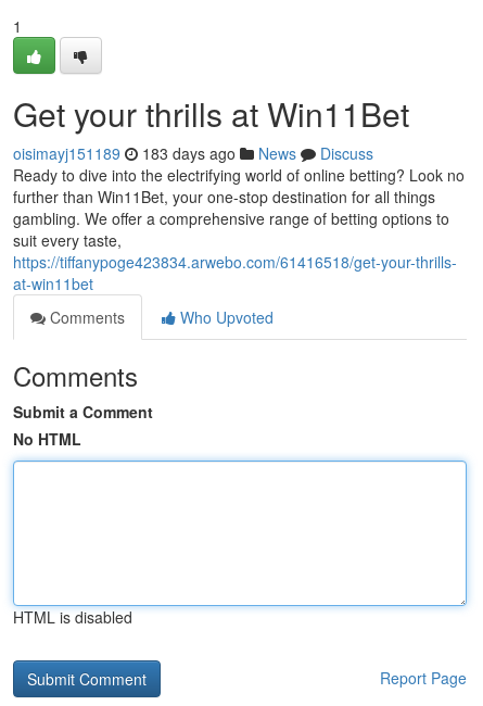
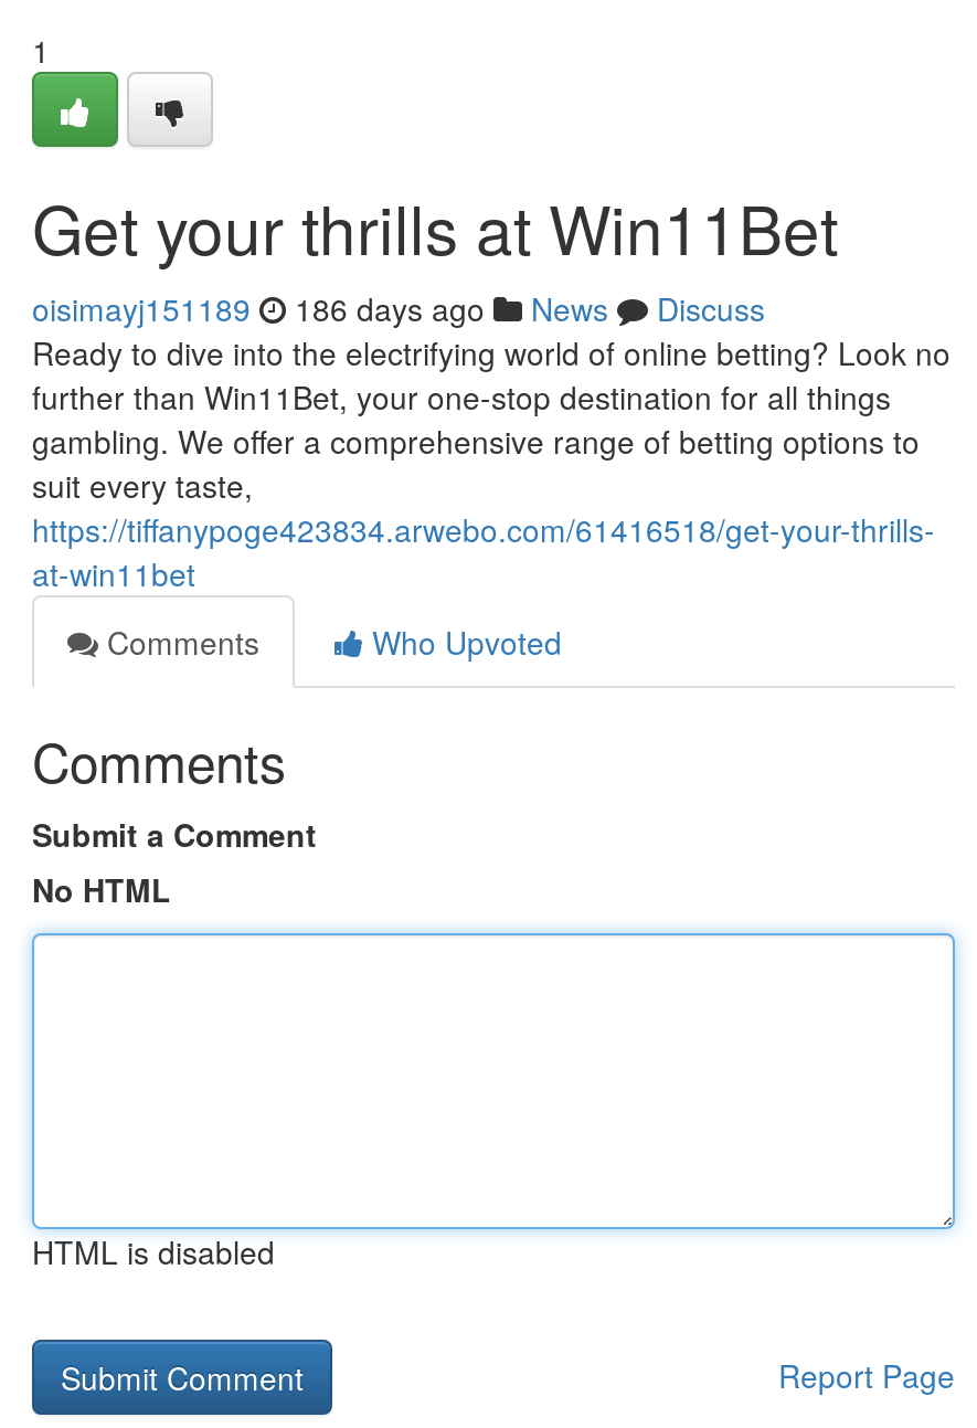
[13,142,373,164] oisimayj151189 183 days ago News Discuss -> [32,286,765,330] oisimayj151189 186 days ago News Discuss

